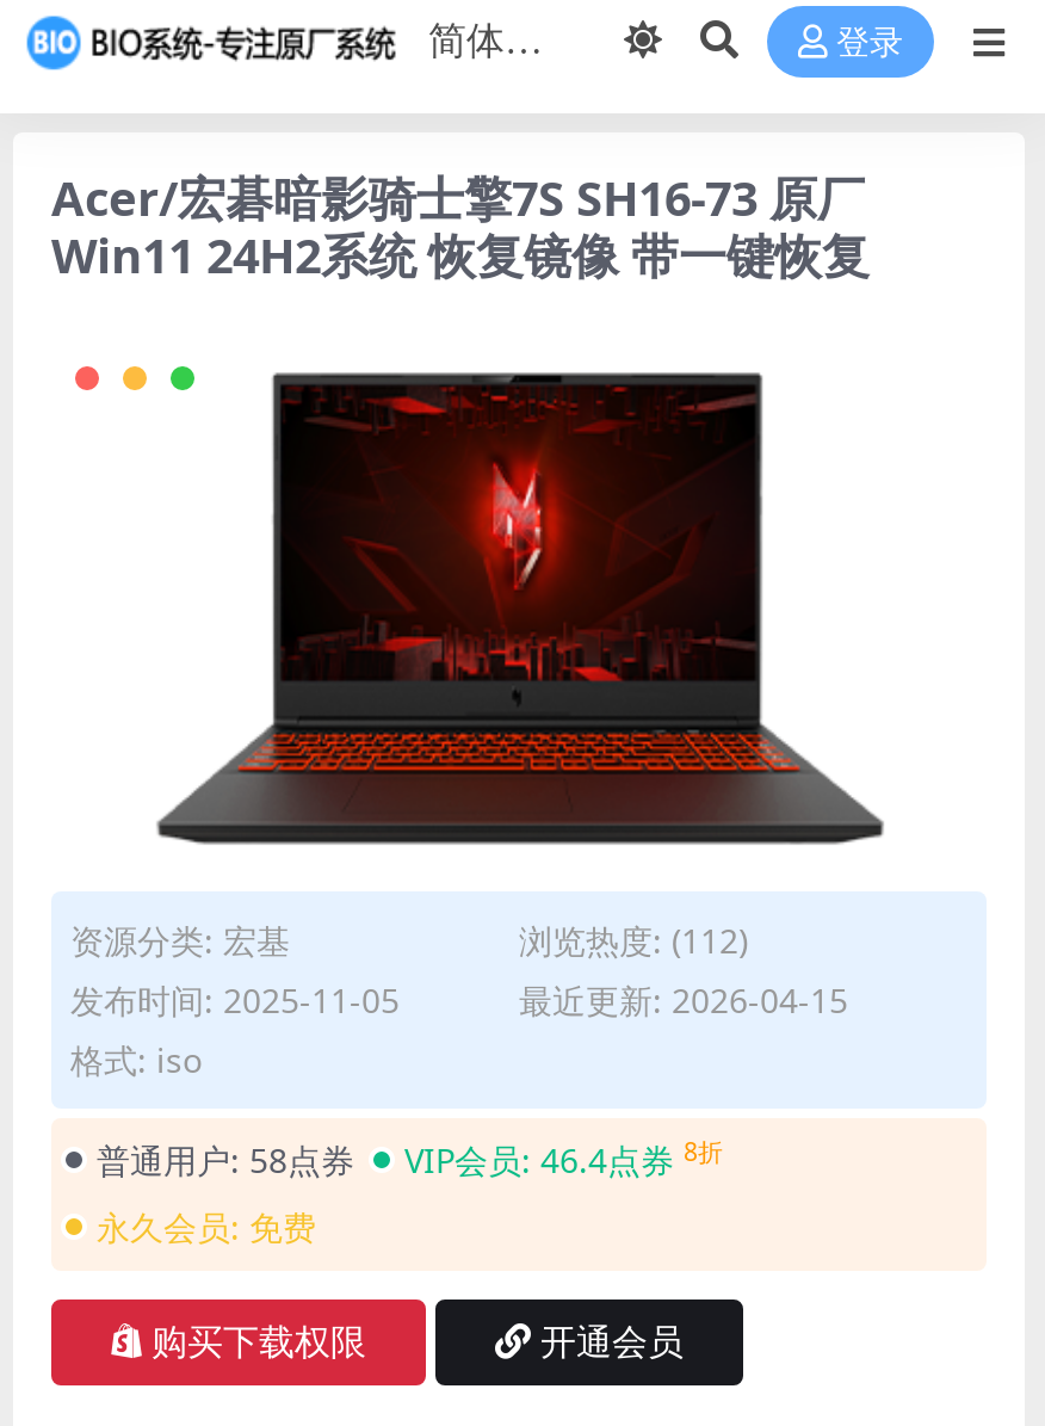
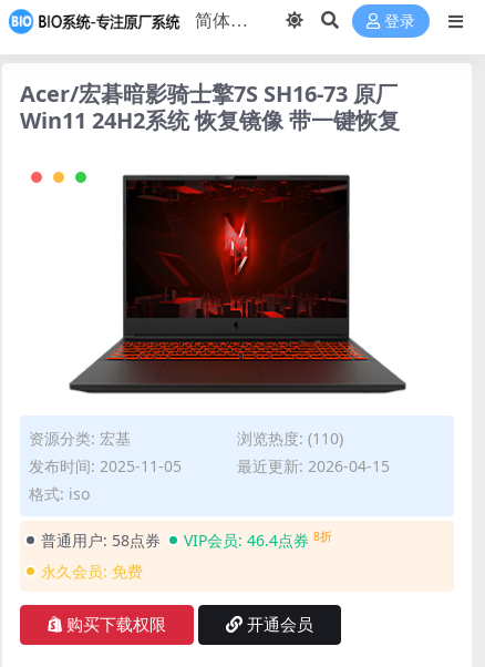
[519,919,748,964] 浏览热度: (112) -> [237,428,343,449] 浏览热度: (110)

